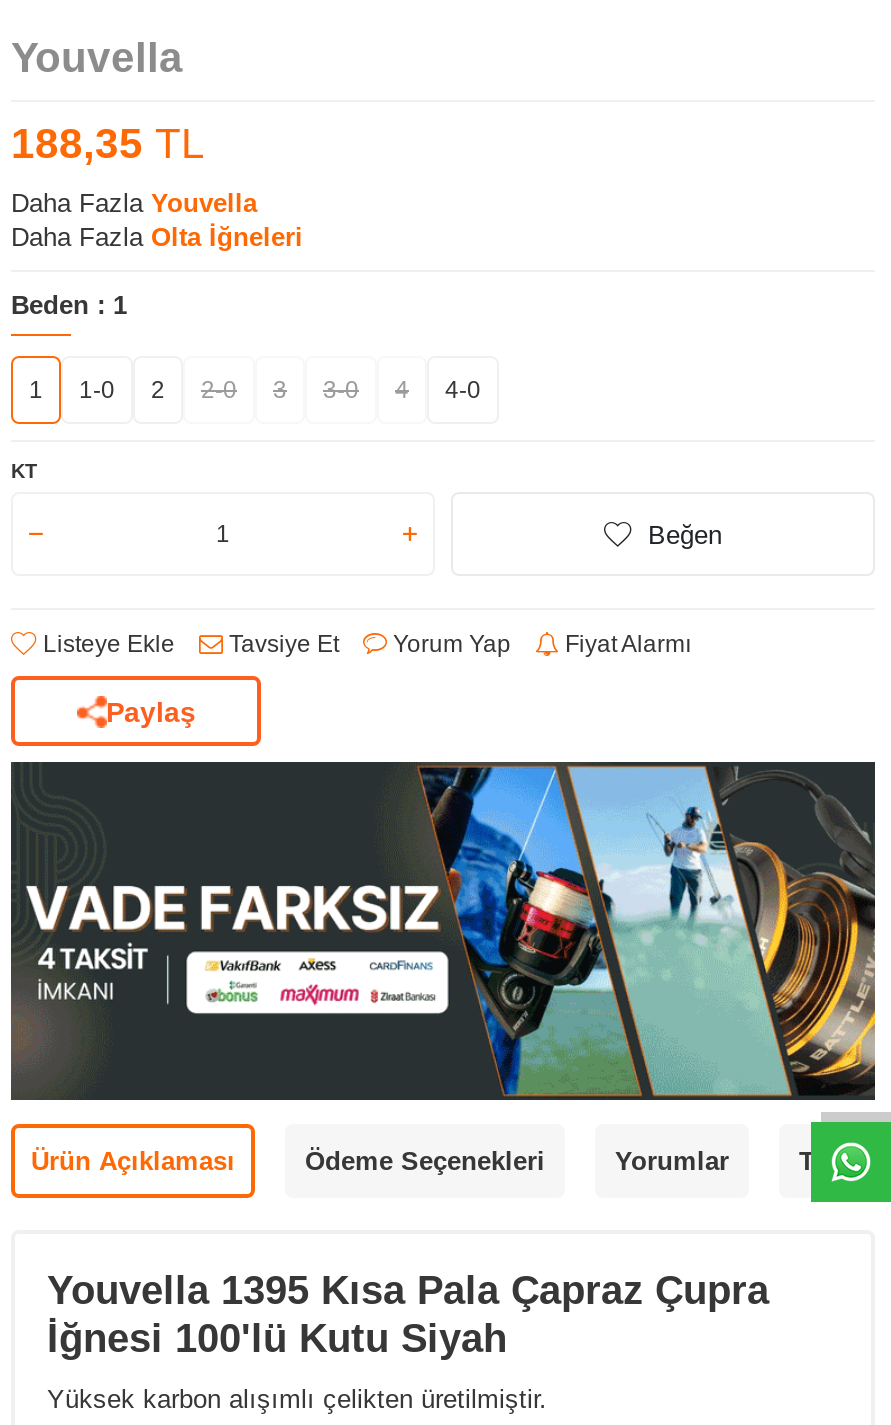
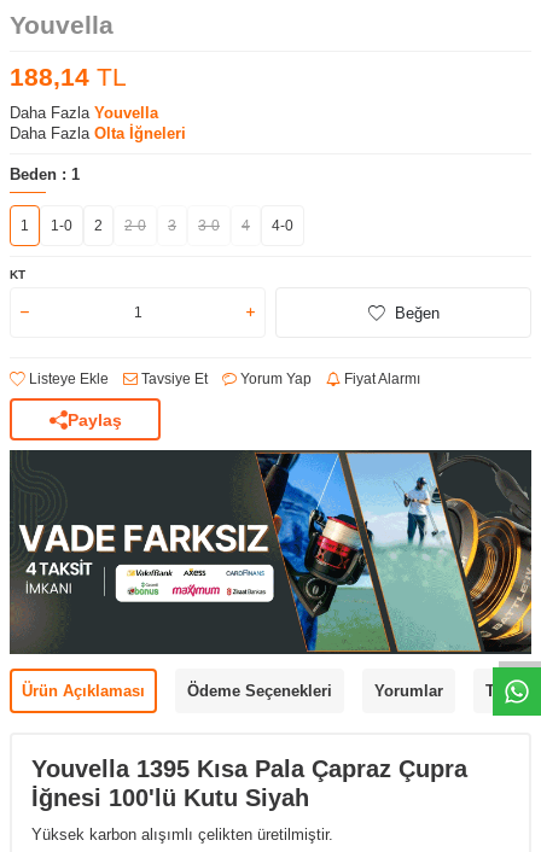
[11,121,205,167] 188,35 TL -> [10,63,127,91] 188,14 TL

